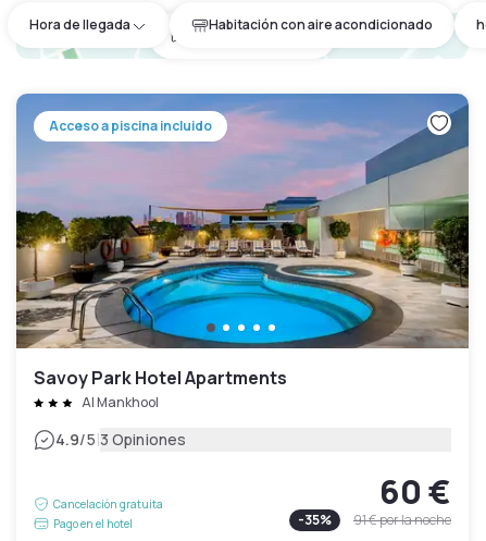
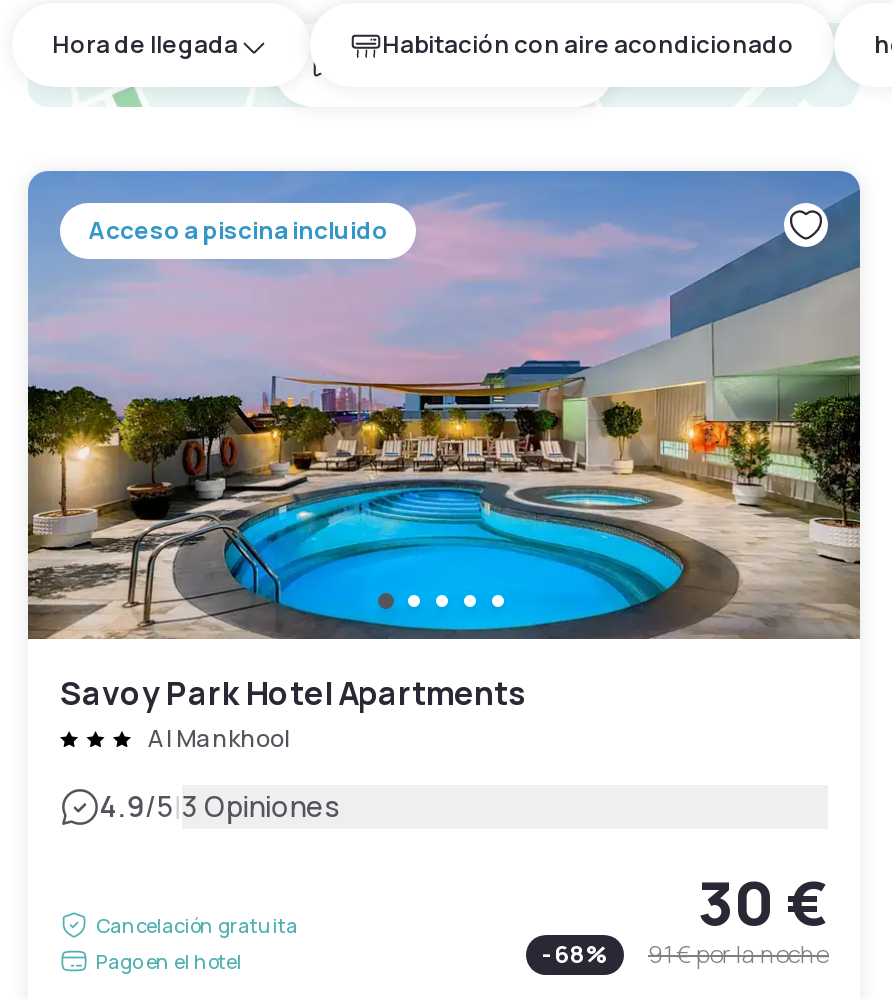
[379,469,451,514] 60 € -> [698,861,828,943] 30 €
[298,511,332,529] - 35% -> [542,937,608,971] - 68%

